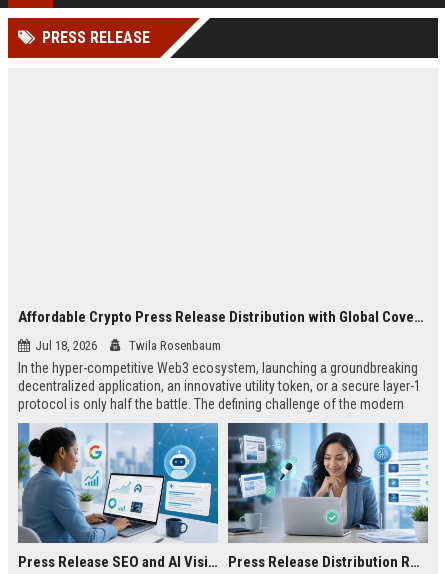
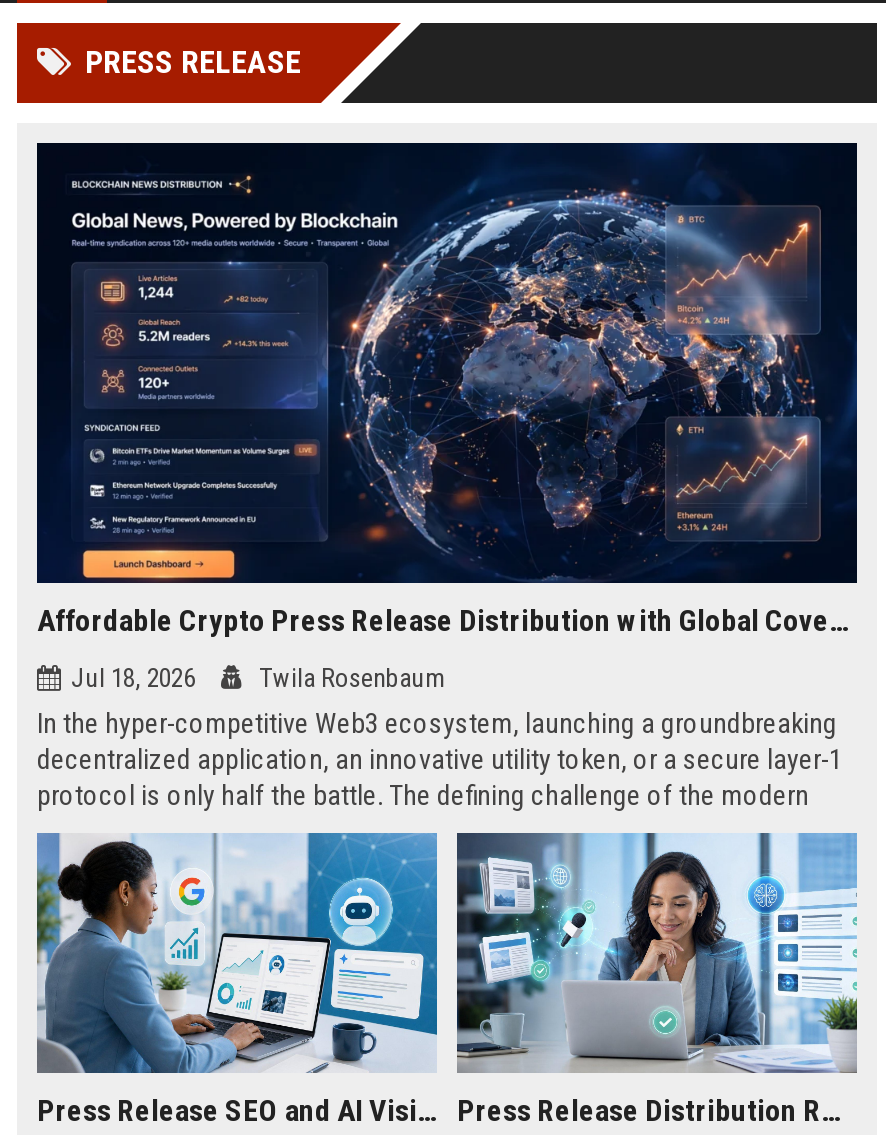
none -> [35,141,859,585] [image]

